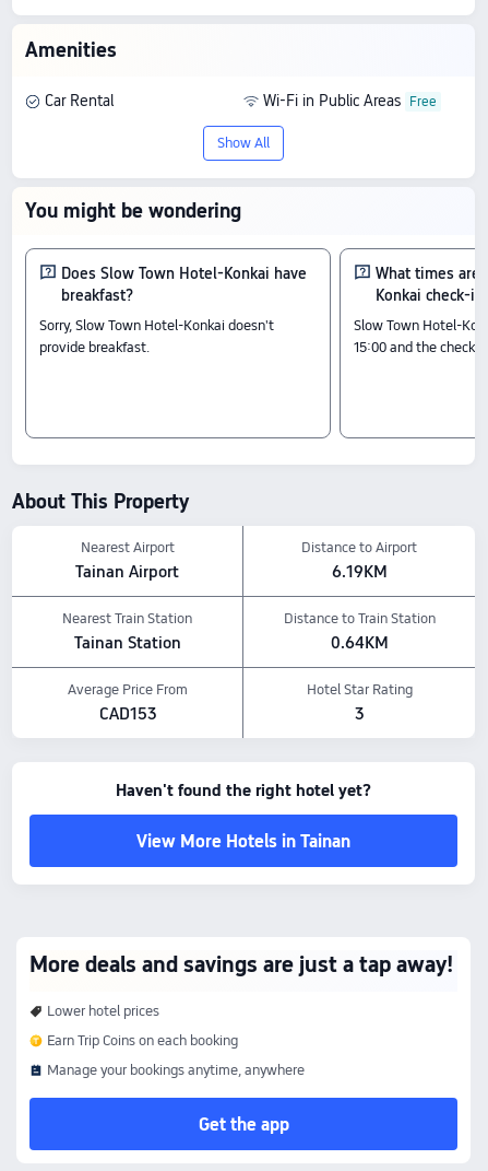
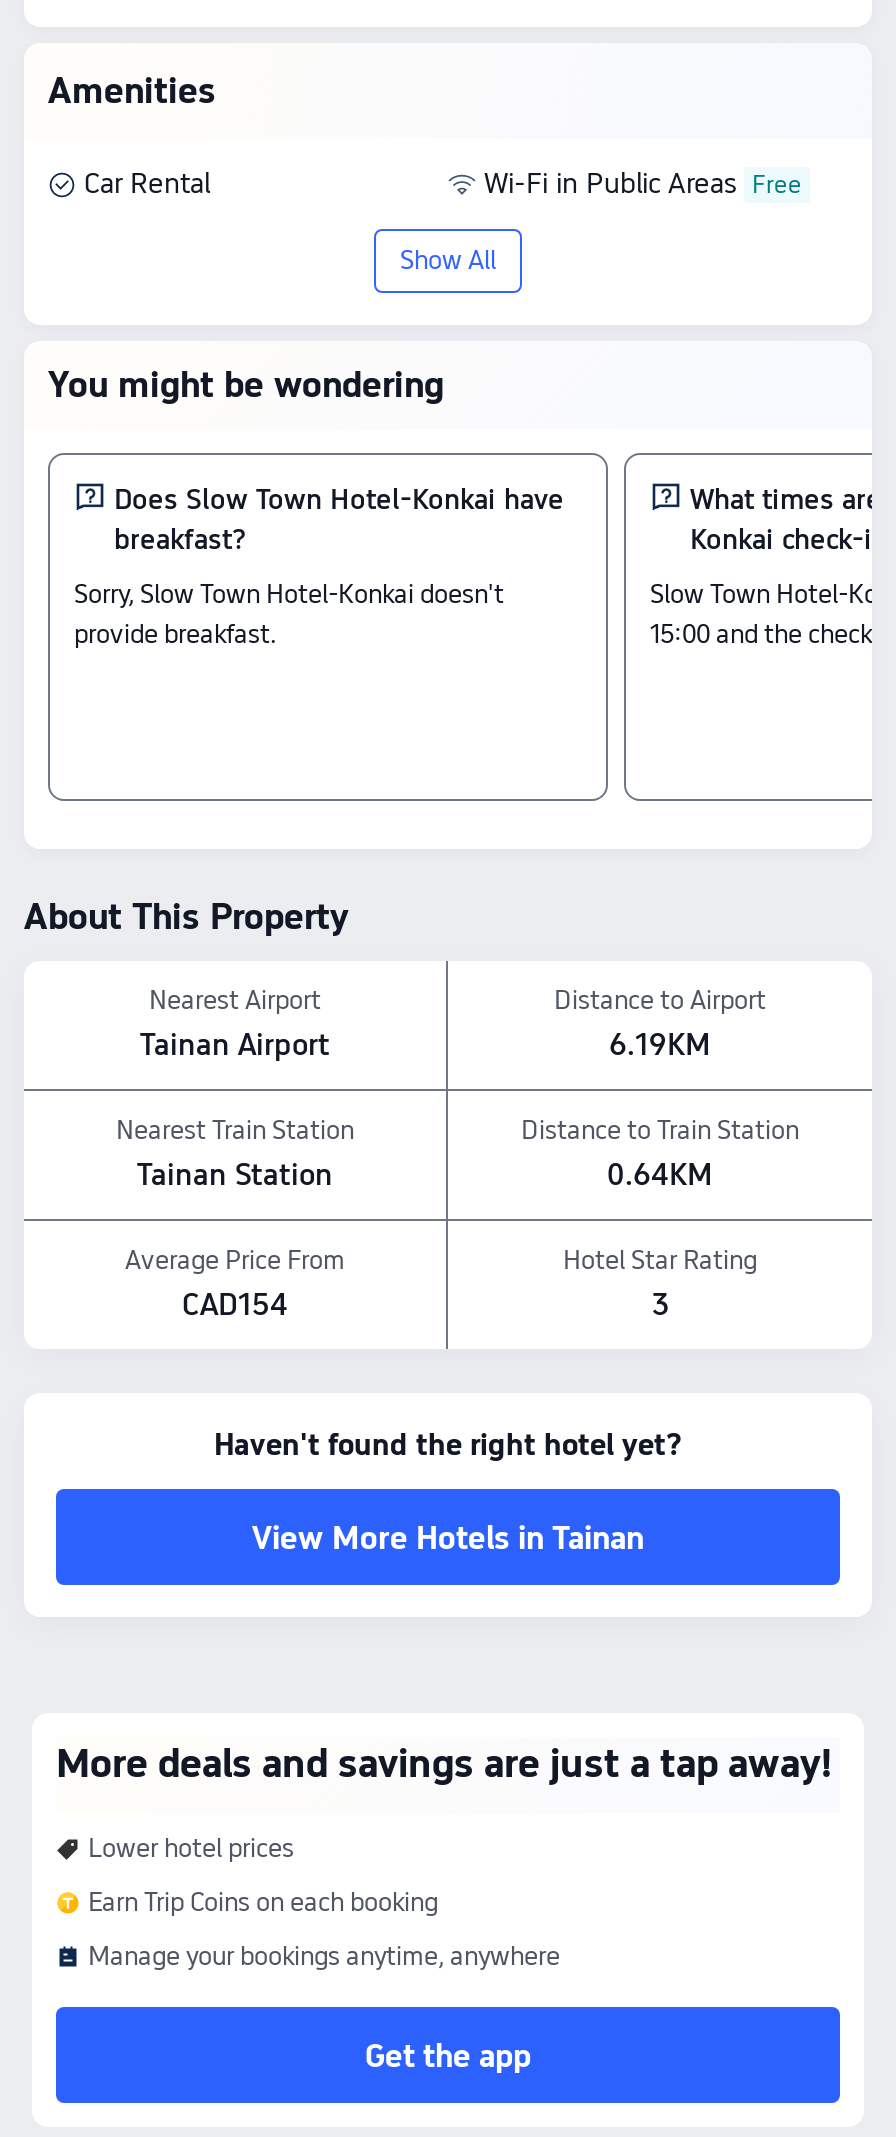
[99,704,156,724] CAD153 -> [182,1287,288,1323] CAD154

